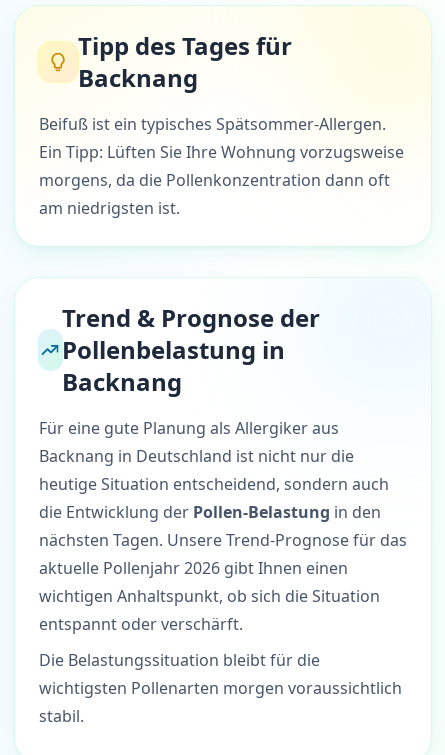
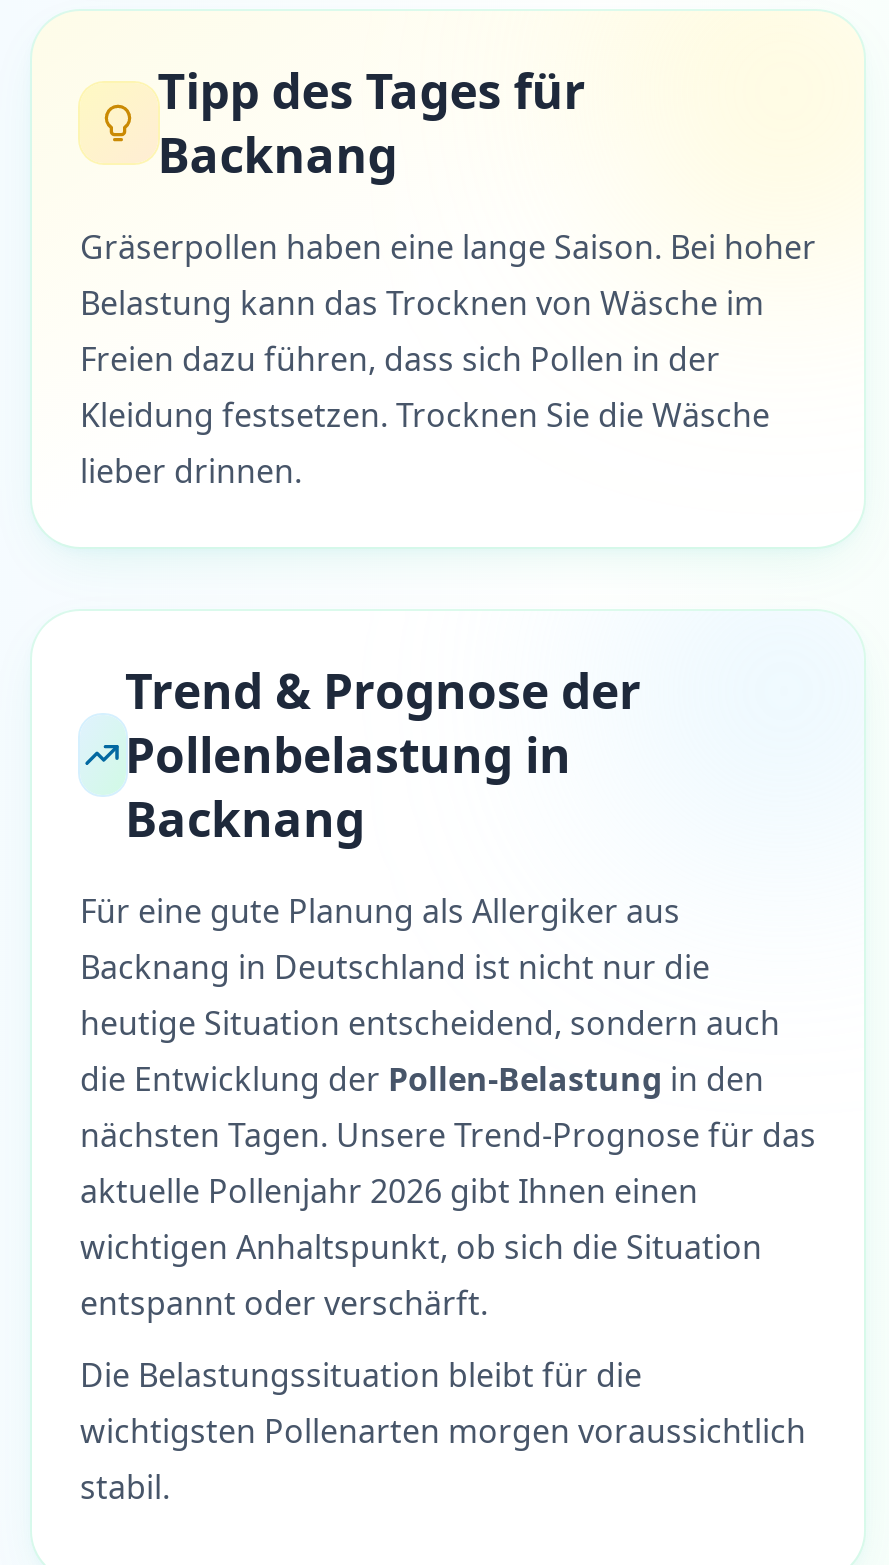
[39,113,404,219] Beifuß ist ein typisches Spätsommer-Allergen. | Ein Tipp: Lüften Sie Ihre Wohnung vorzugsweise | morgens, da die Pollenkonzentration dann oft | am niedrigsten ist. -> [80,225,816,493] Gräserpollen haben eine lange Saison. Bei hoher | Belastung kann das Trocknen von Wäsche im | Freien dazu führen, dass sich Pollen in der | Kleidung festsetzen. Trocknen Sie die Wäsche | lieber drinnen.

